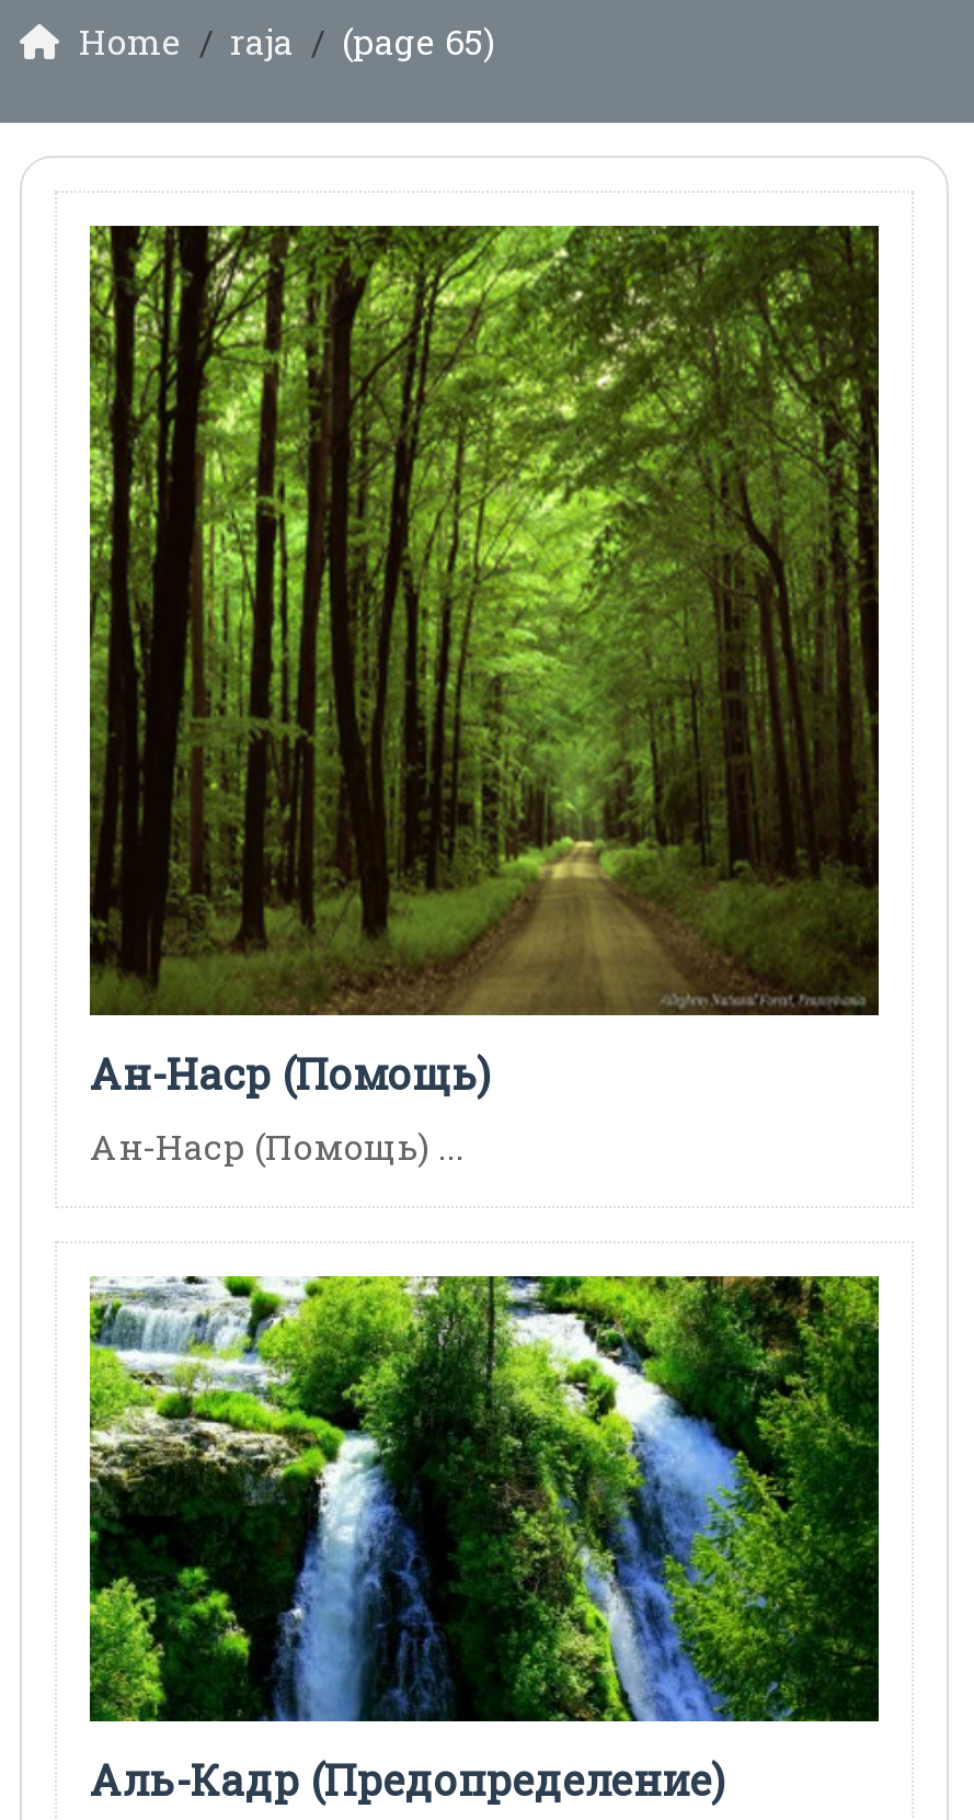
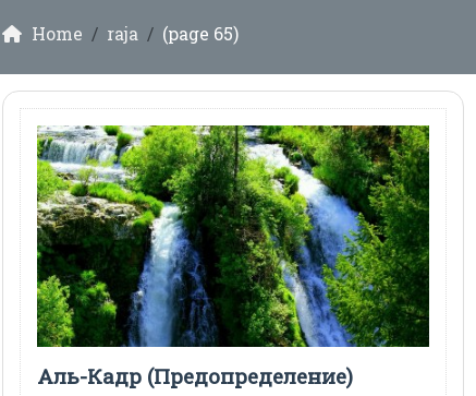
[88,224,881,1169] [image] | Ан-Наср (Помощь) | Ан-Наср (Помощь) ... -> none

